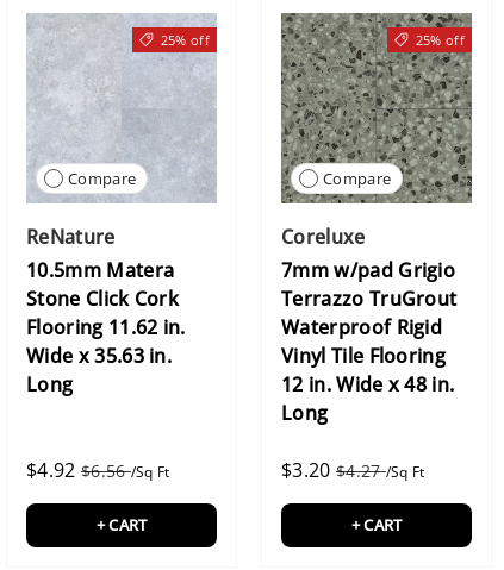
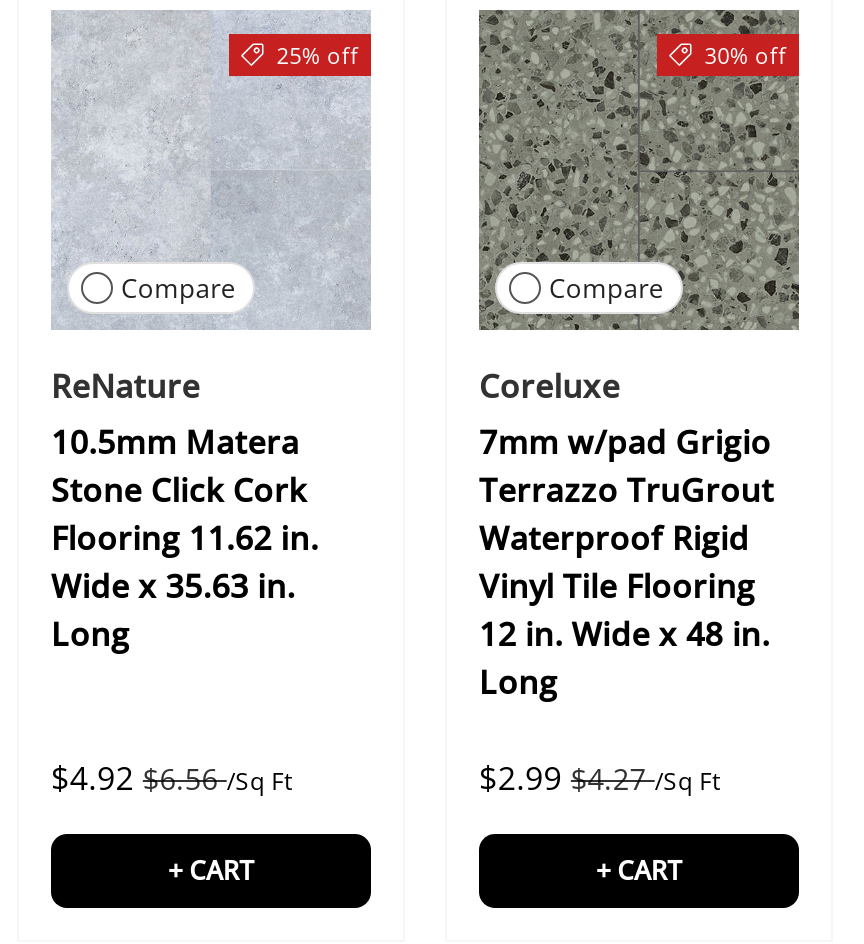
[416,30,465,48] 25% off -> [705,39,787,69] 30% off
[281,456,425,483] $3.20 $4.27/Sq Ft -> [479,755,721,799] $2.99 $4.27/Sq Ft

